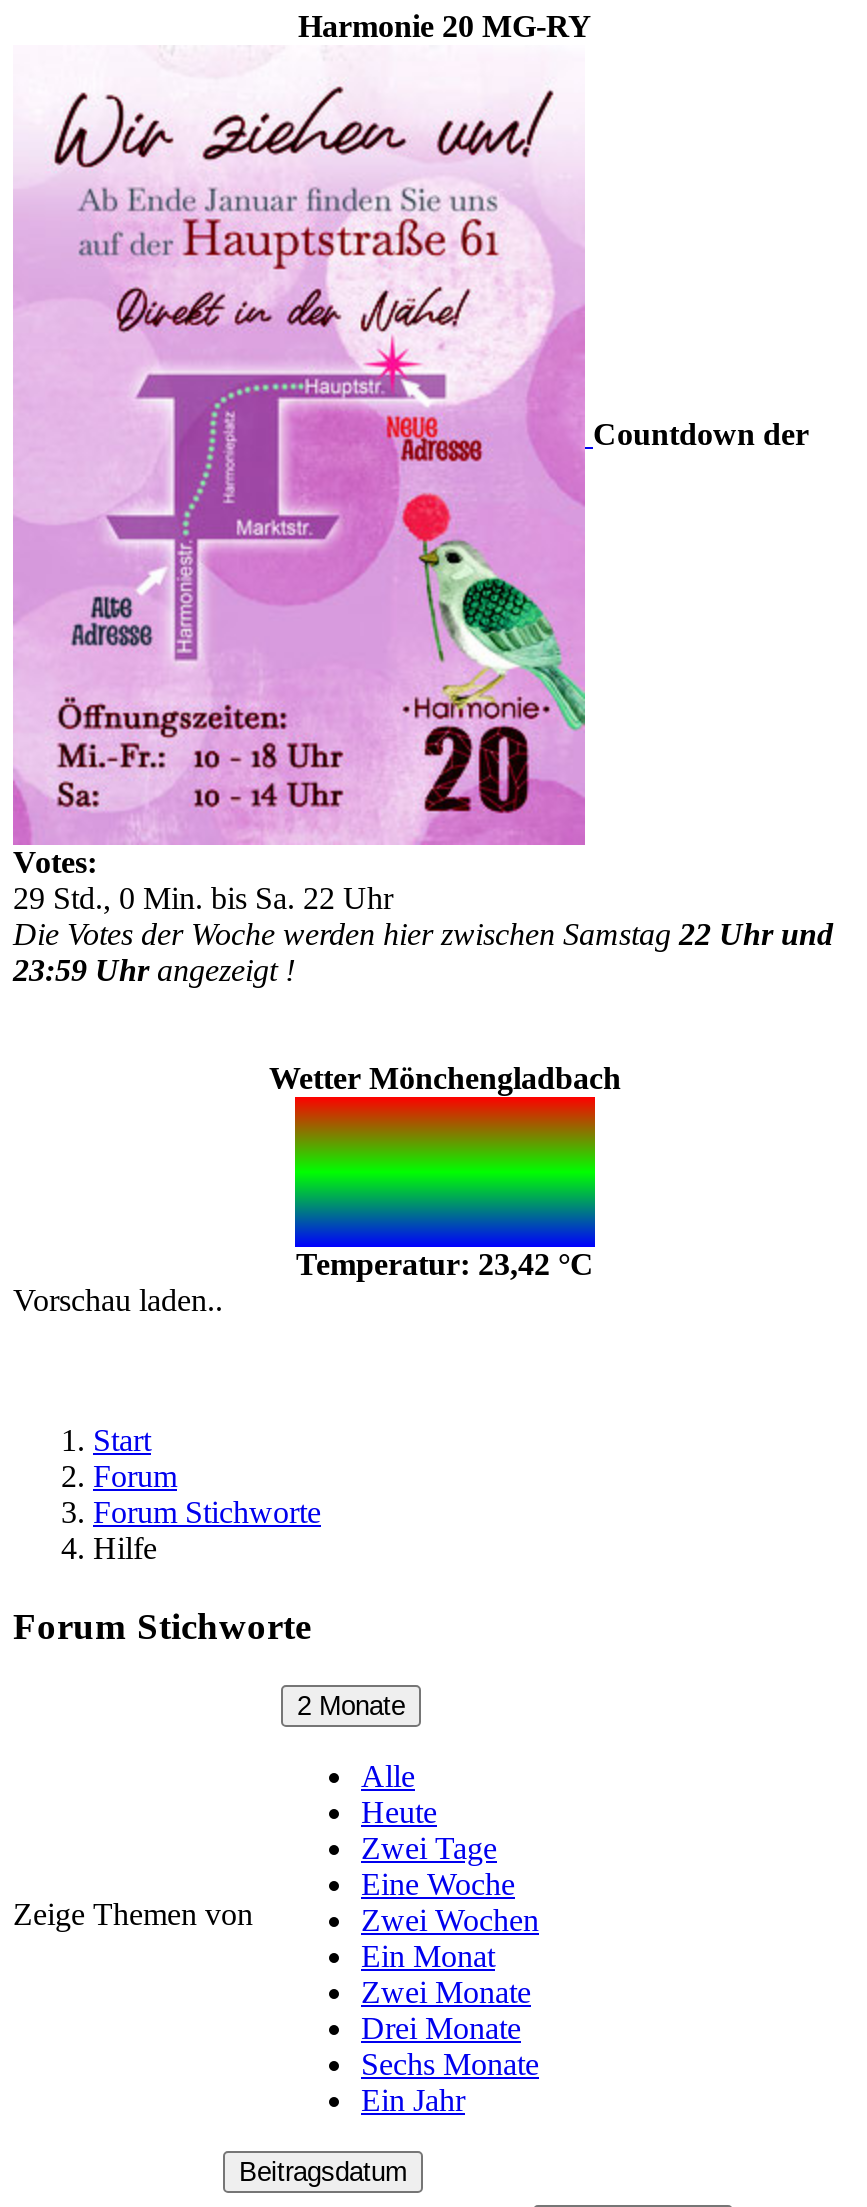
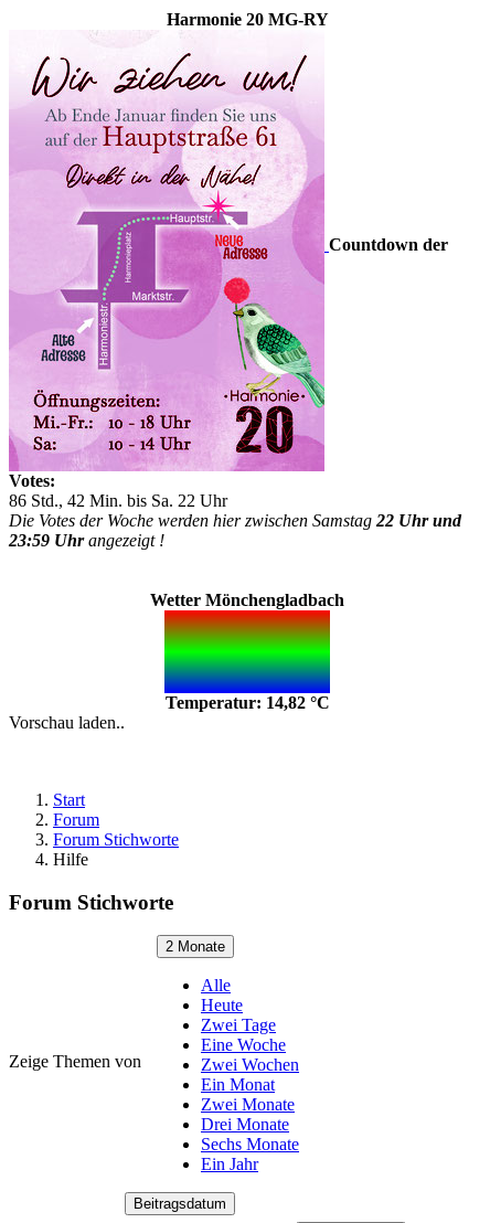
[13,881,393,915] 29 Std., 0 Min. bis Sa. 22 Uhr -> [9,491,227,510] 86 Std., 42 Min. bis Sa. 22 Uhr
[296,1247,594,1281] Temperatur: 23,42 °C -> [165,693,329,712] Temperatur: 14,82 °C

